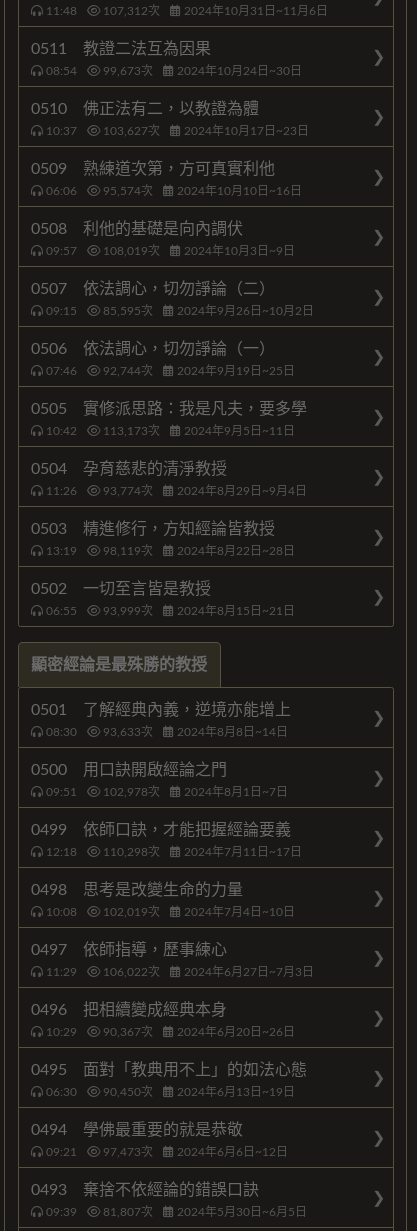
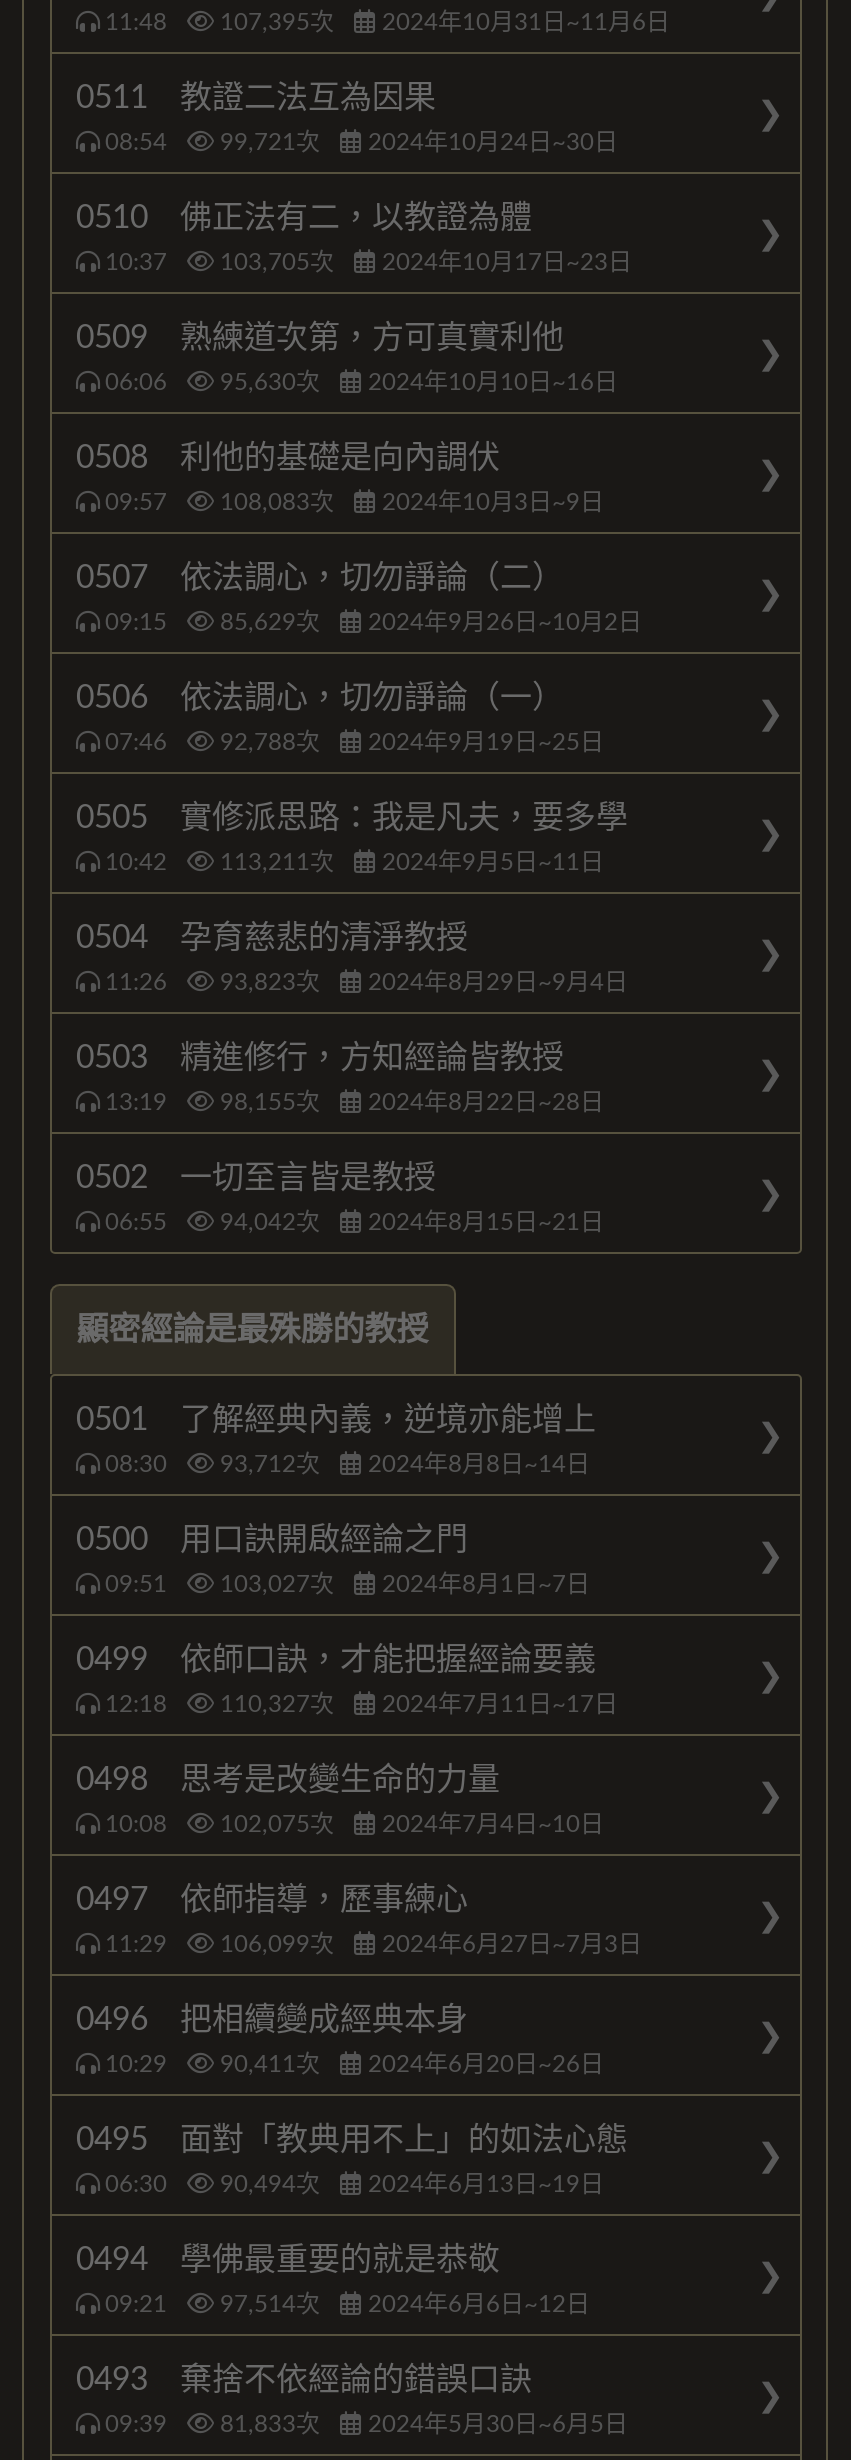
[103,4,328,16] 107,312次 2024年10月31日~11月6日 -> [220,9,670,33] 107,395次 2024年10月31日~11月6日
[103,64,302,76] 99,673次 2024年10月24日~30日 -> [220,129,618,153] 99,721次 2024年10月24日~30日
[103,124,309,136] 103,627次 2024年10月17日~23日 -> [220,249,632,273] 103,705次 2024年10月17日~23日
[103,184,302,196] 95,574次 2024年10月10日~16日 -> [220,369,618,393] 95,630次 2024年10月10日~16日
[103,244,295,256] 108,019次 2024年10月3日~9日 -> [220,489,604,513] 108,083次 2024年10月3日~9日
[103,304,314,316] 85,595次 2024年9月26日~10月2日 -> [220,609,642,633] 85,629次 2024年9月26日~10月2日
[103,364,295,376] 92,744次 2024年9月19日~25日 -> [220,729,604,753] 92,788次 2024年9月19日~25日
[103,424,295,436] 113,173次 2024年9月5日~11日 -> [220,849,604,873] 113,211次 2024年9月5日~11日
[103,484,307,496] 93,774次 2024年8月29日~9月4日 -> [220,969,628,993] 93,823次 2024年8月29日~9月4日
[103,544,295,556] 98,119次 2024年8月22日~28日 -> [220,1089,604,1113] 98,155次 2024年8月22日~28日
[103,604,295,616] 93,999次 2024年8月15日~21日 -> [220,1209,604,1233] 94,042次 2024年8月15日~21日
[103,725,288,737] 93,633次 2024年8月8日~14日 -> [220,1451,590,1475] 93,712次 2024年8月8日~14日
[103,785,288,797] 102,978次 2024年8月1日~7日 -> [220,1571,590,1595] 103,027次 2024年8月1日~7日
[103,845,302,857] 110,298次 2024年7月11日~17日 -> [220,1691,618,1715] 110,327次 2024年7月11日~17日
[103,905,295,917] 102,019次 2024年7月4日~10日 -> [220,1811,604,1835] 102,075次 2024年7月4日~10日
[103,965,314,977] 106,022次 2024年6月27日~7月3日 -> [220,1931,642,1955] 106,099次 2024年6月27日~7月3日
[103,1025,295,1037] 90,367次 2024年6月20日~26日 -> [220,2051,604,2075] 90,411次 2024年6月20日~26日
[103,1085,295,1097] 90,450次 2024年6月13日~19日 -> [220,2171,604,2195] 90,494次 2024年6月13日~19日
[103,1145,288,1157] 97,473次 2024年6月6日~12日 -> [220,2291,590,2315] 97,514次 2024年6月6日~12日
[103,1205,307,1217] 81,807次 2024年5月30日~6月5日 -> [220,2411,628,2435] 81,833次 2024年5月30日~6月5日

